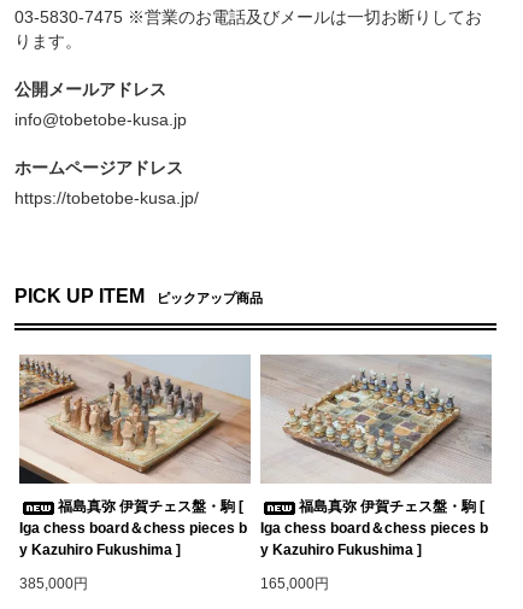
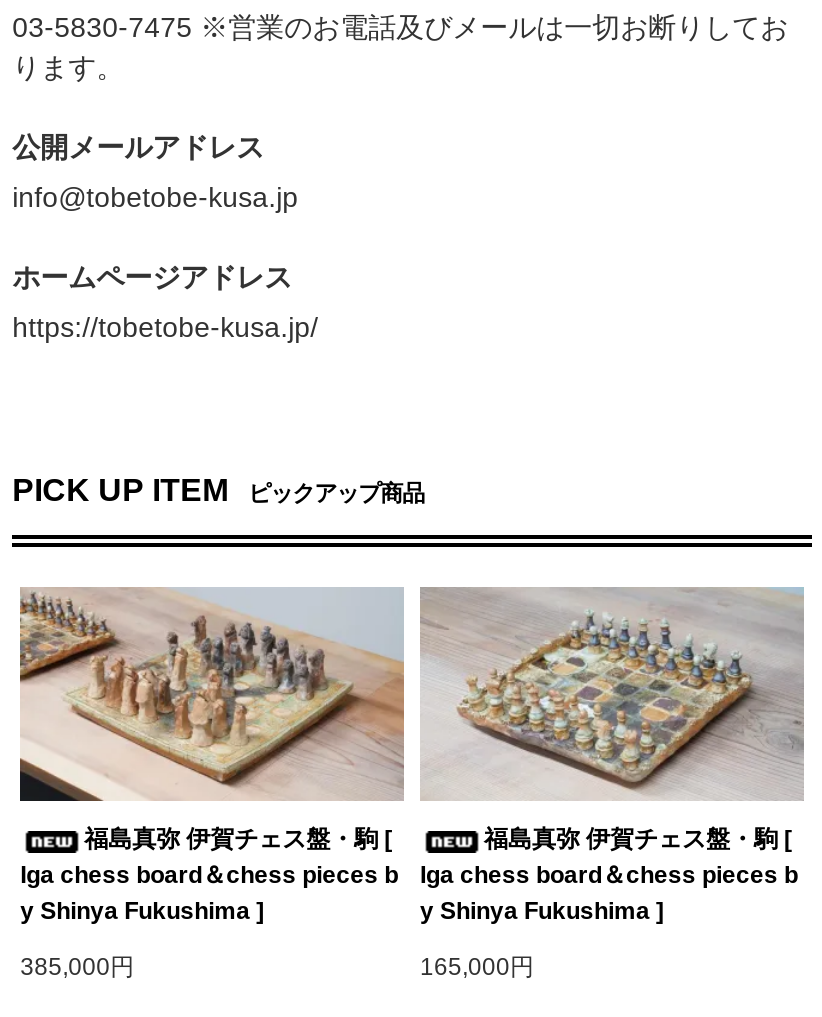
[19,542,181,559] y Kazuhiro Fukushima ] -> [20,898,264,926] y Shinya Fukushima ]
[260,542,422,559] y Kazuhiro Fukushima ] -> [420,898,664,926] y Shinya Fukushima ]

